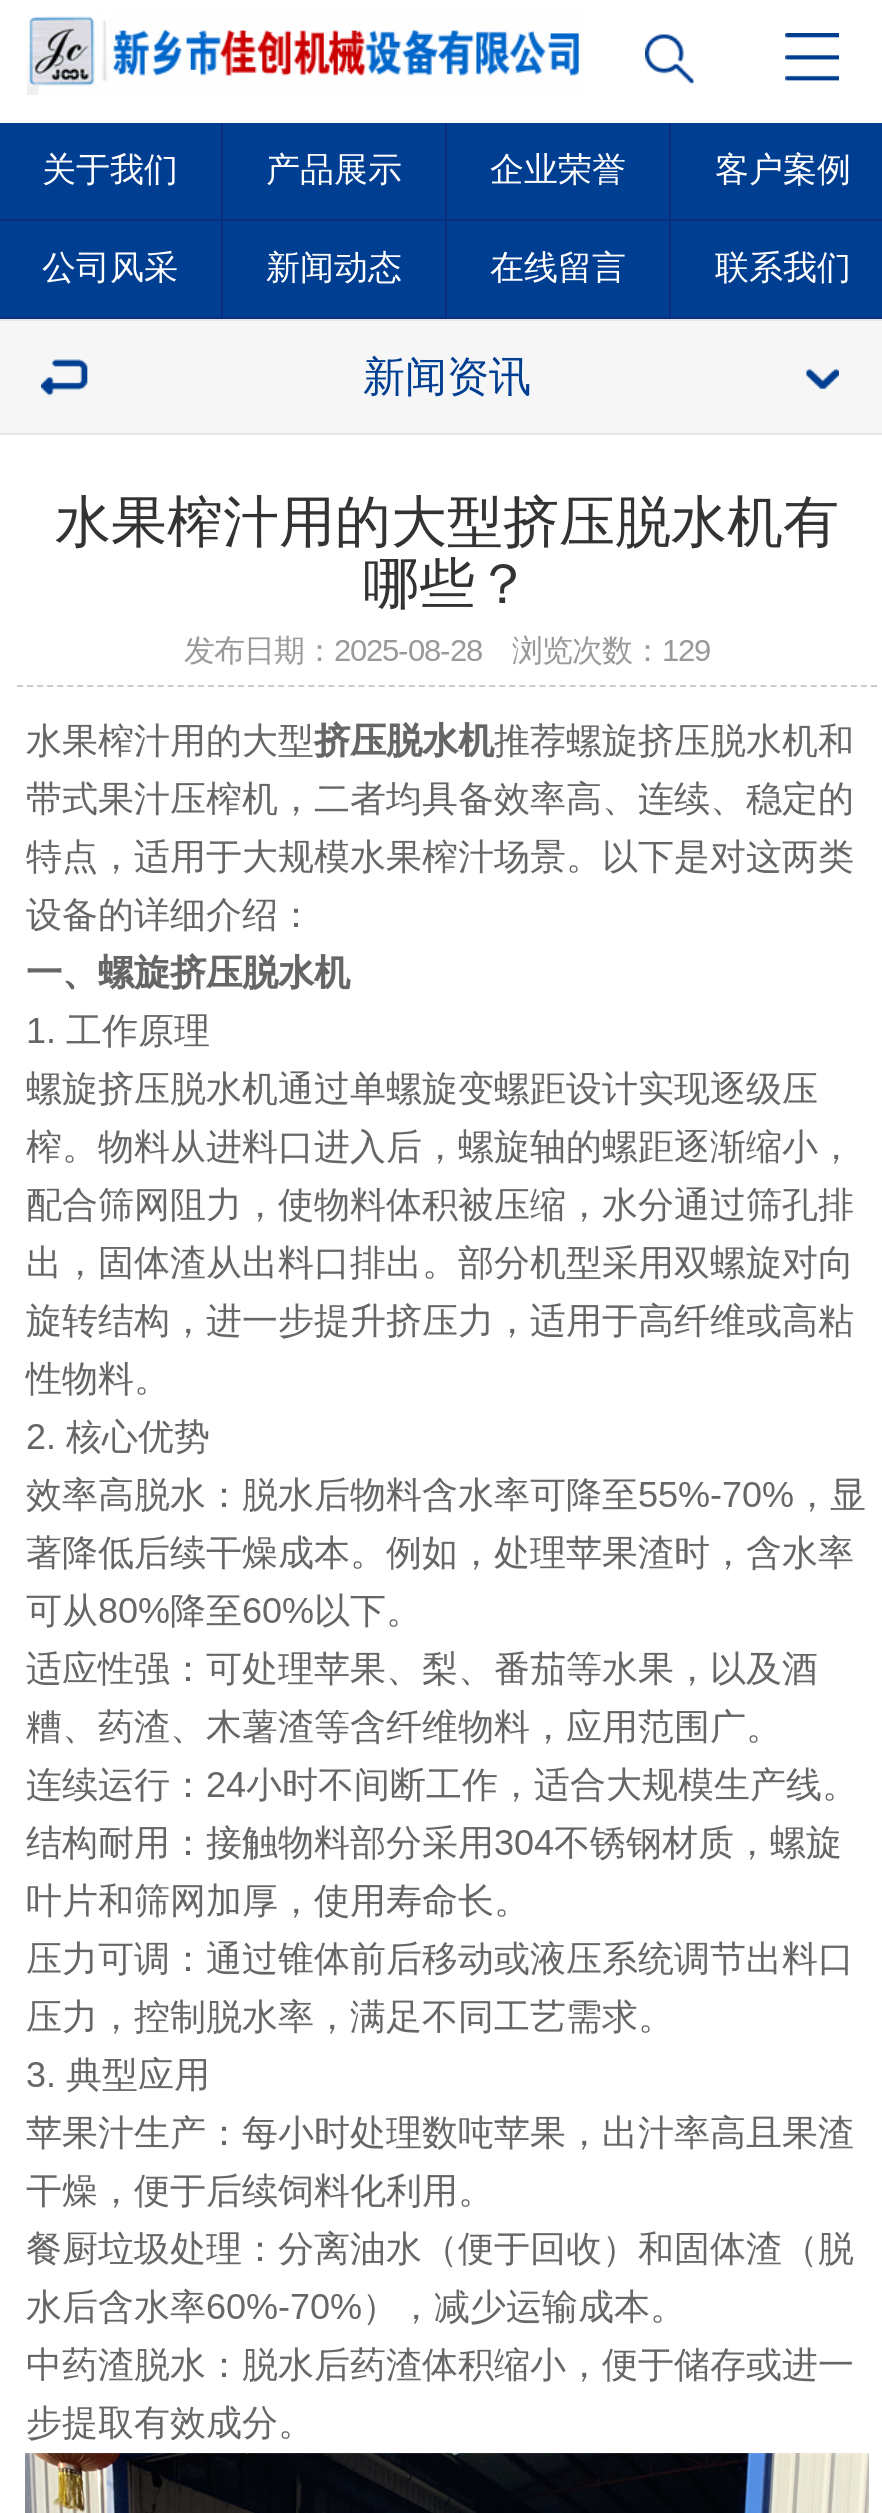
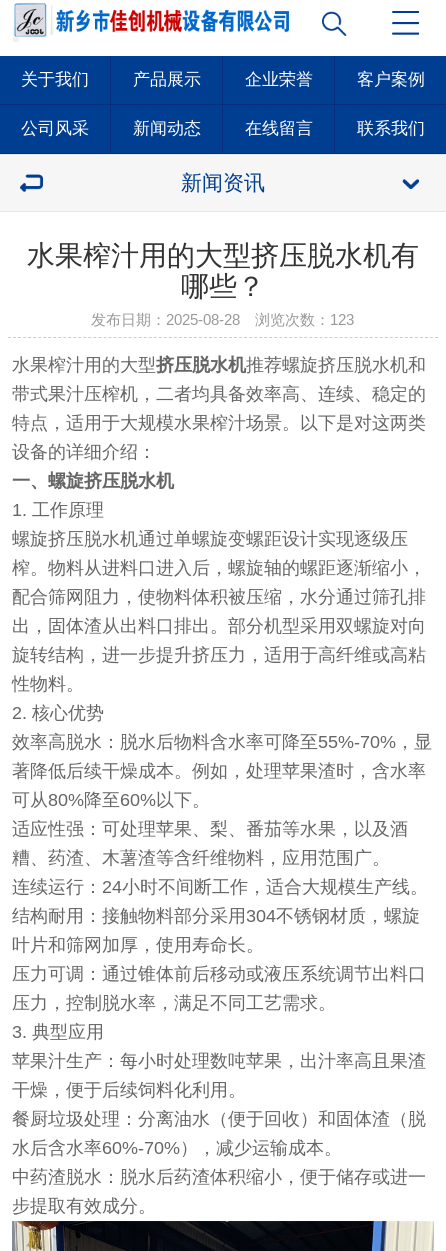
[184,633,710,667] 发布日期：2025-08-28 浏览次数：129 -> [91,311,354,328] 发布日期：2025-08-28 浏览次数：123

